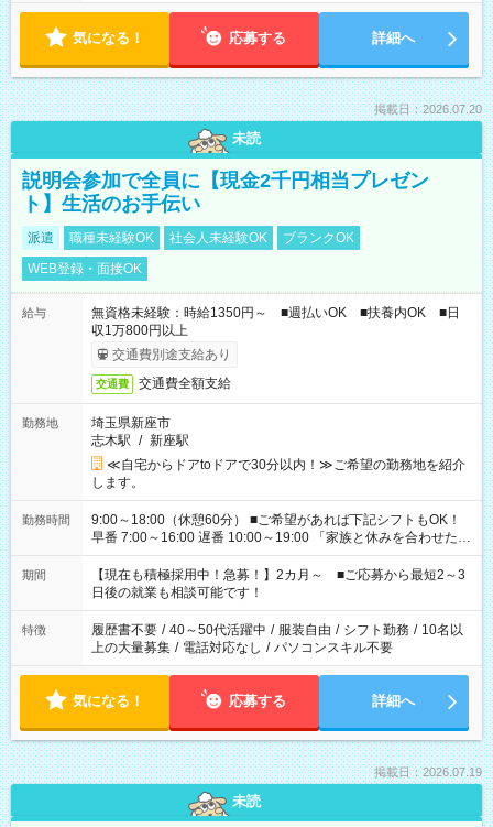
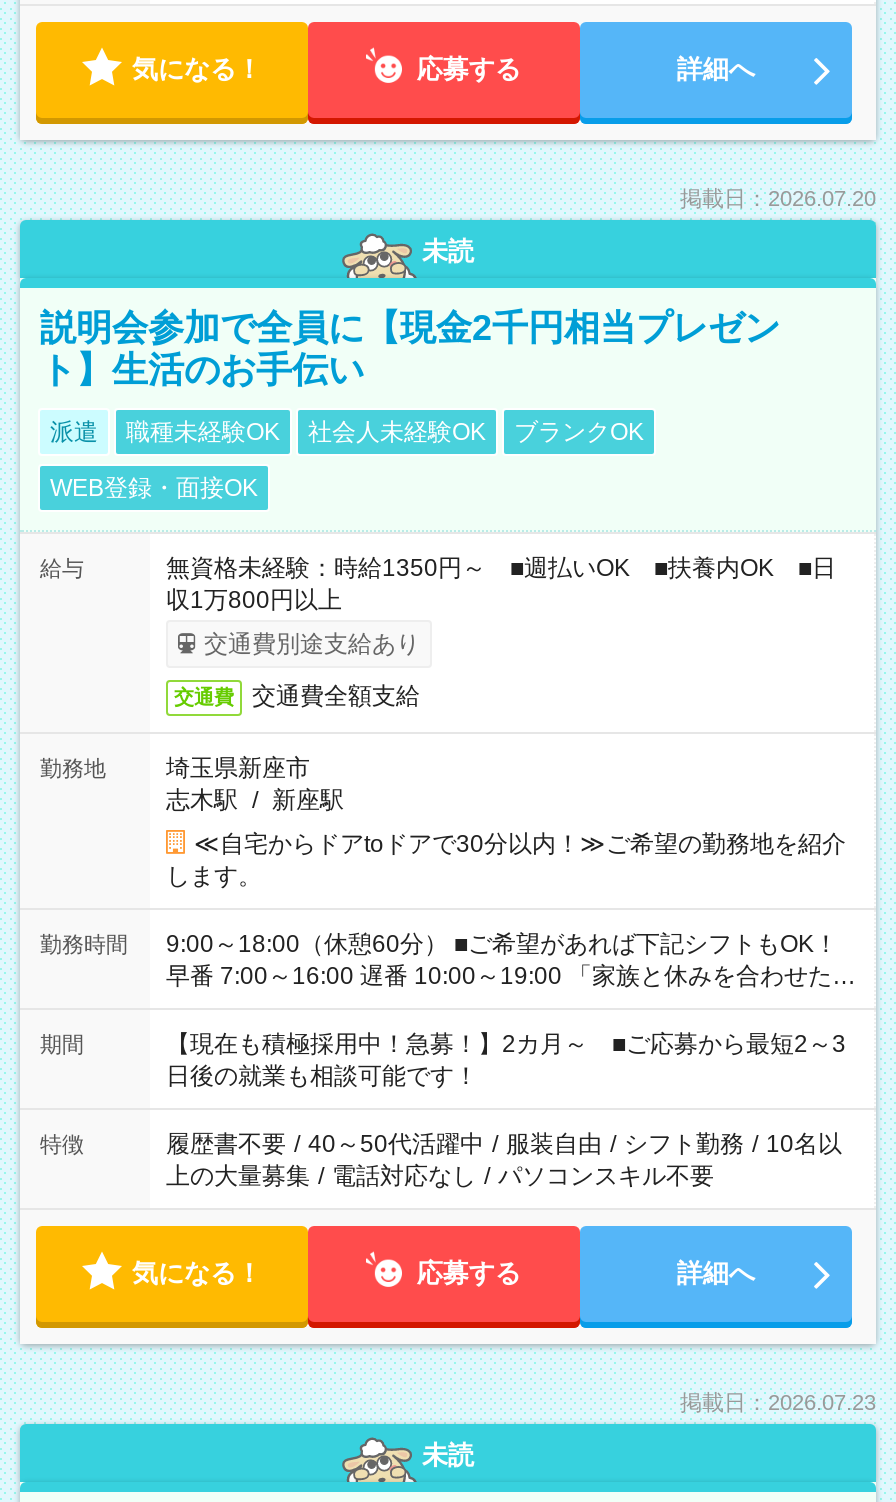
[374,765,482,779] 掲載日：2026.07.19 -> [680,1390,876,1414] 掲載日：2026.07.23

